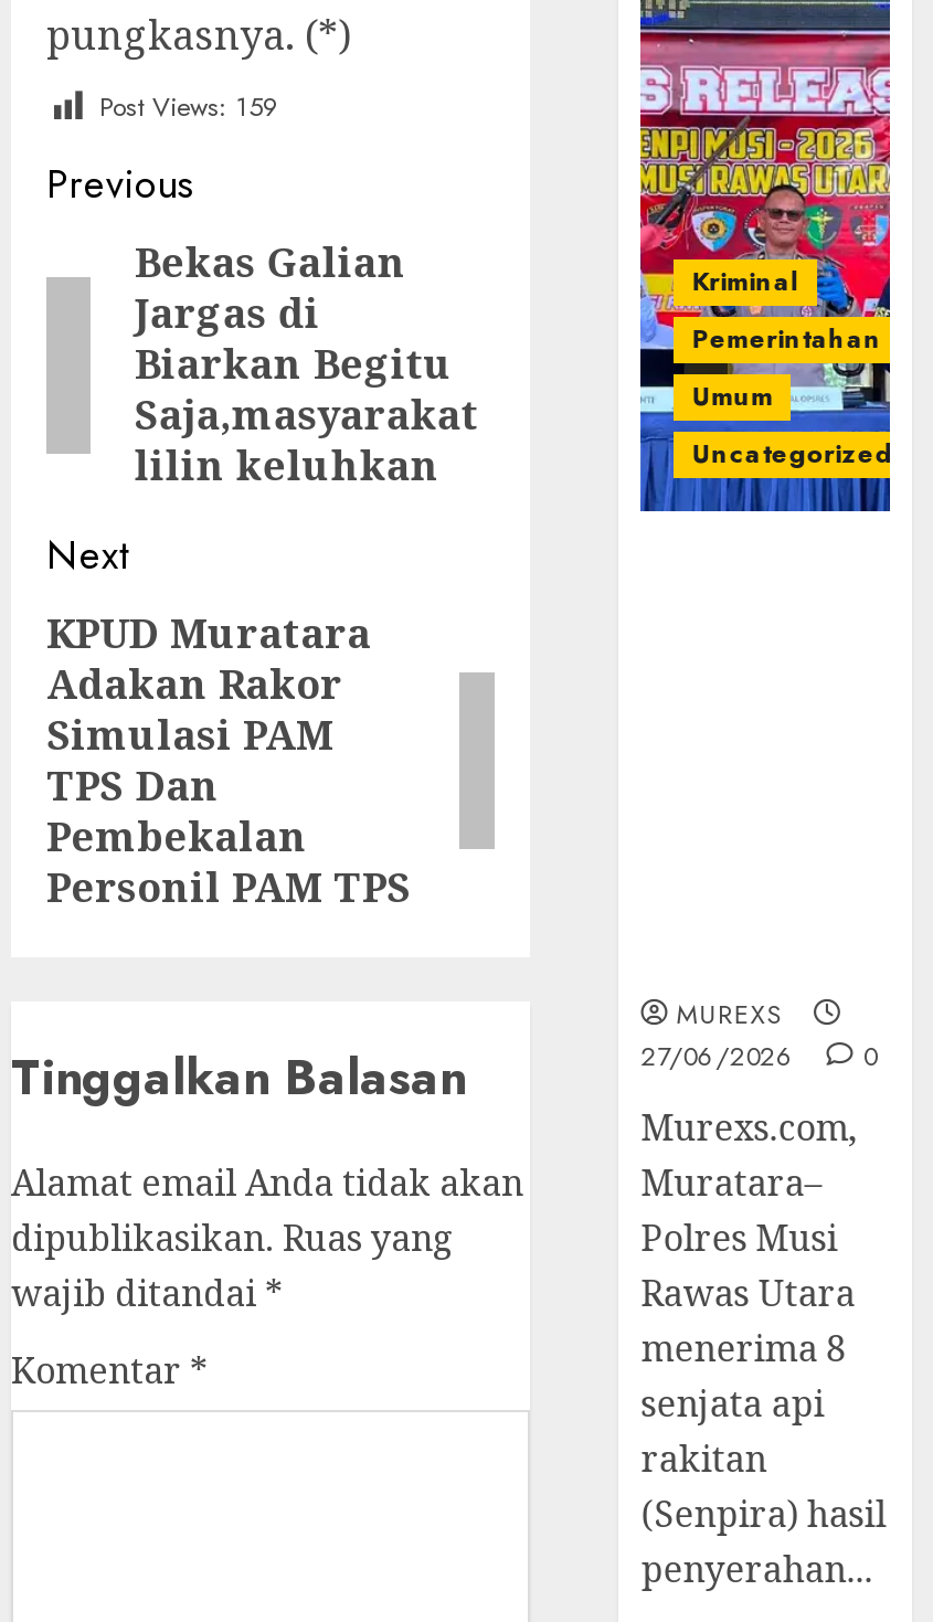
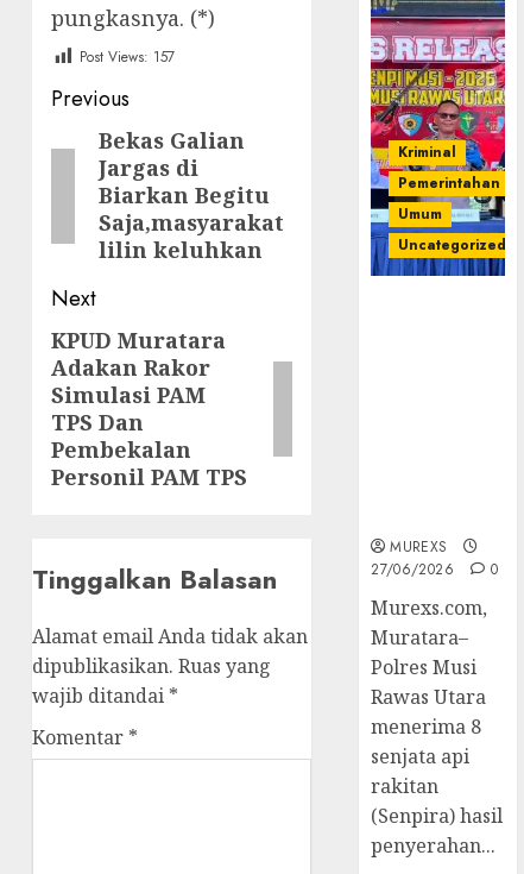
[99,87,280,126] Post Views: 159 -> [80,47,175,68] Post Views: 157

